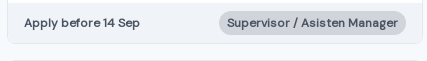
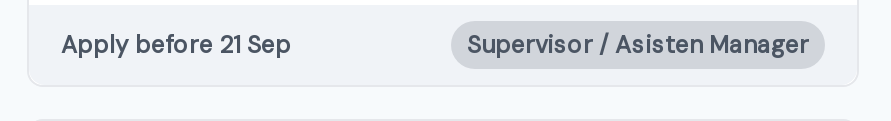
[24,15,140,31] Apply before 14 Sep -> [61,29,291,61] Apply before 21 Sep

